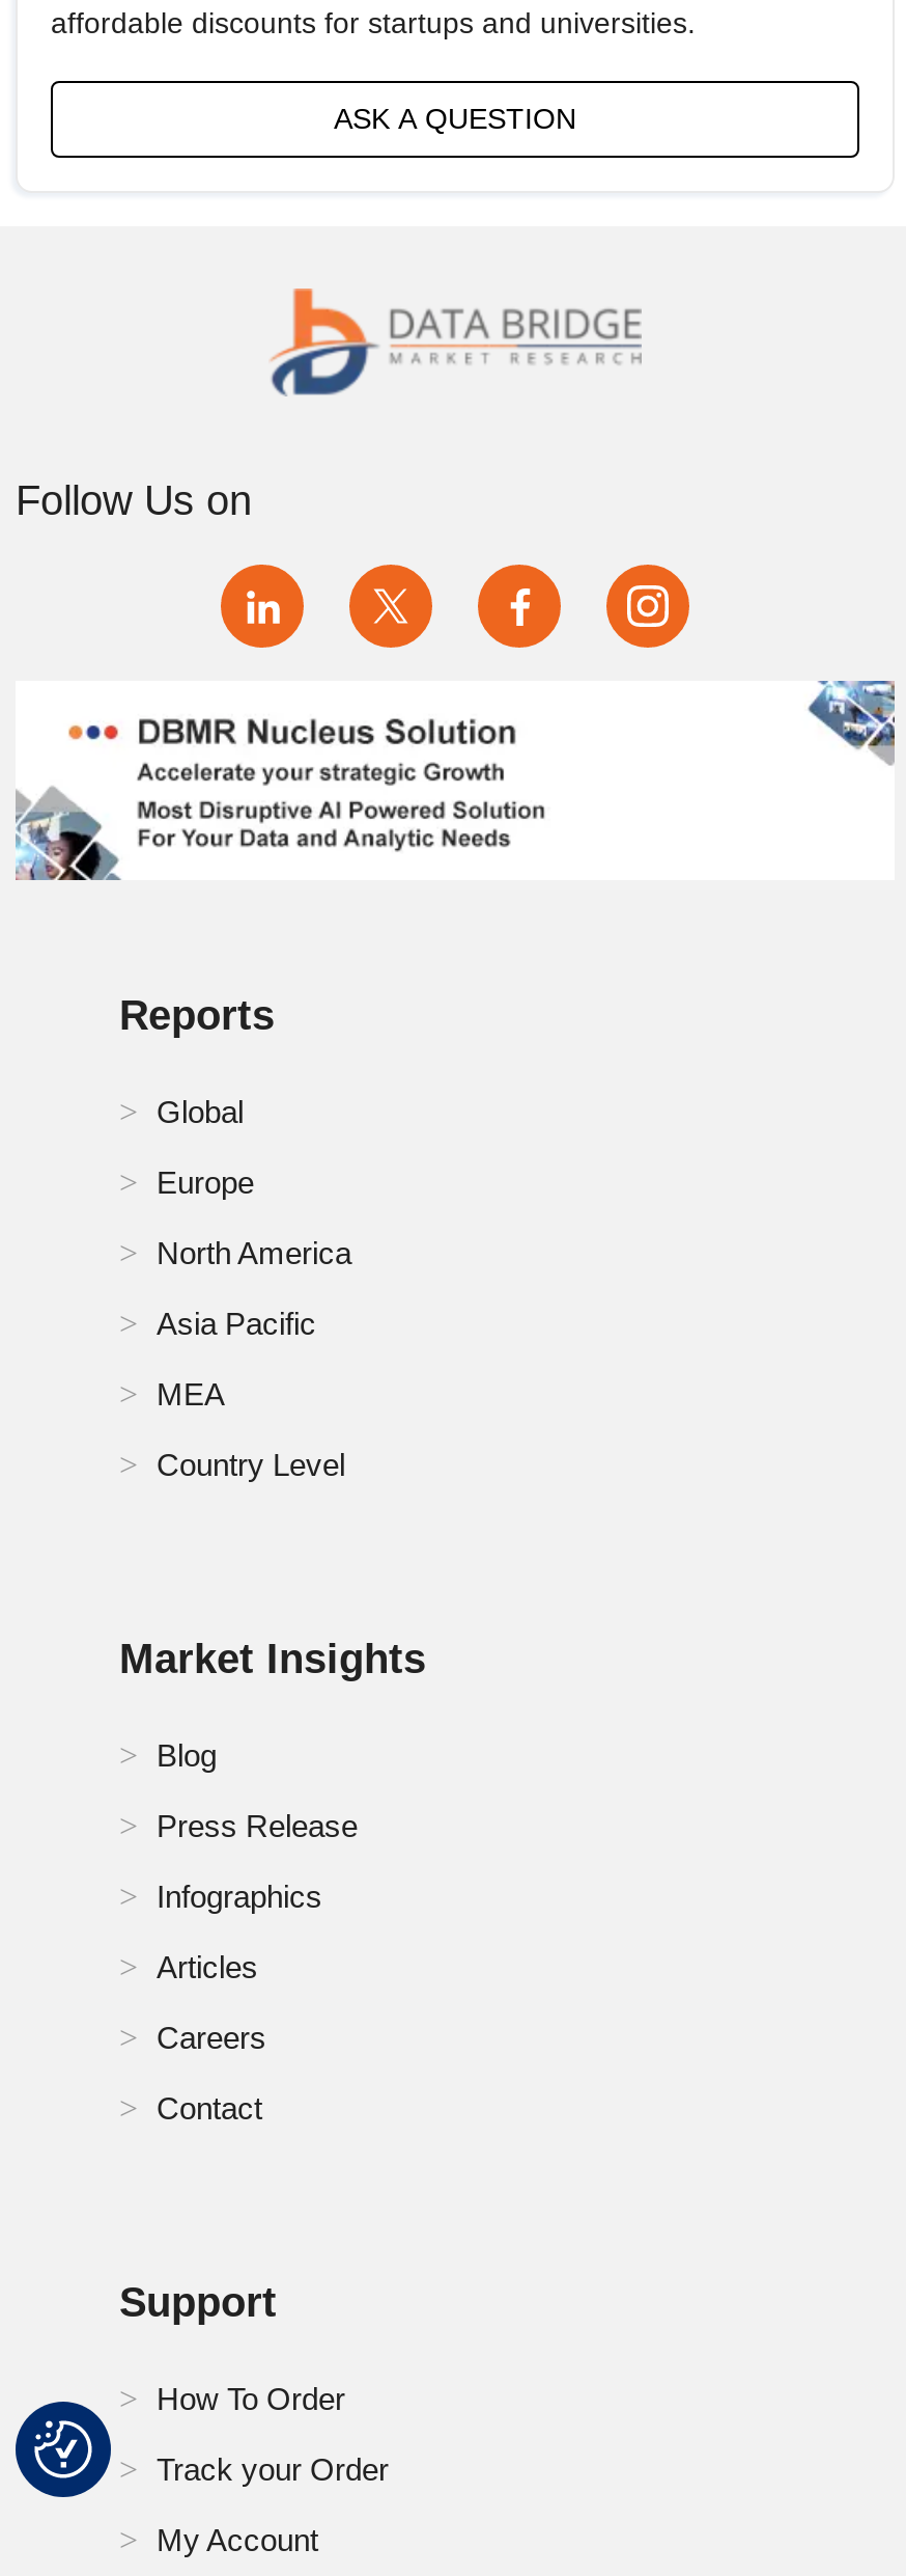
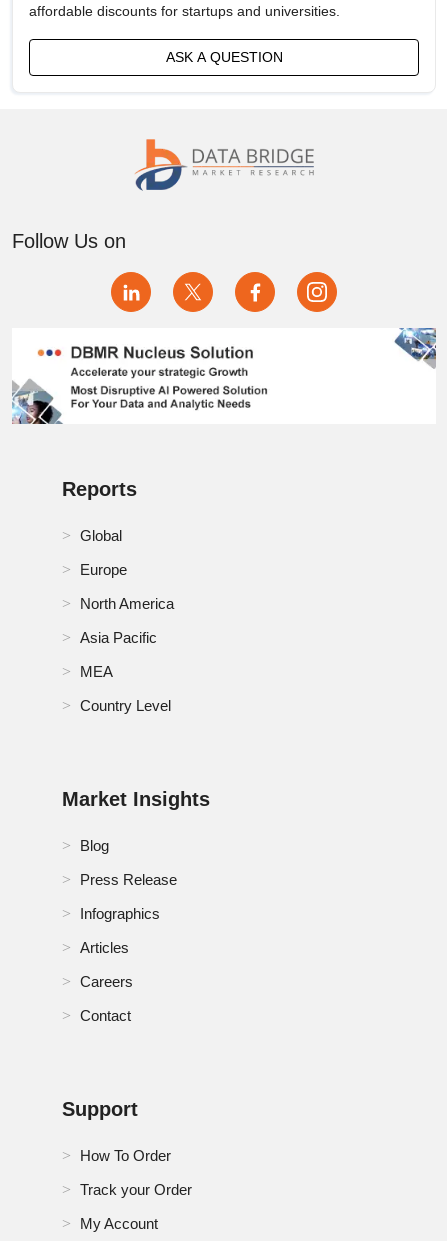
[13,2400,113,2499] [image] -> none

